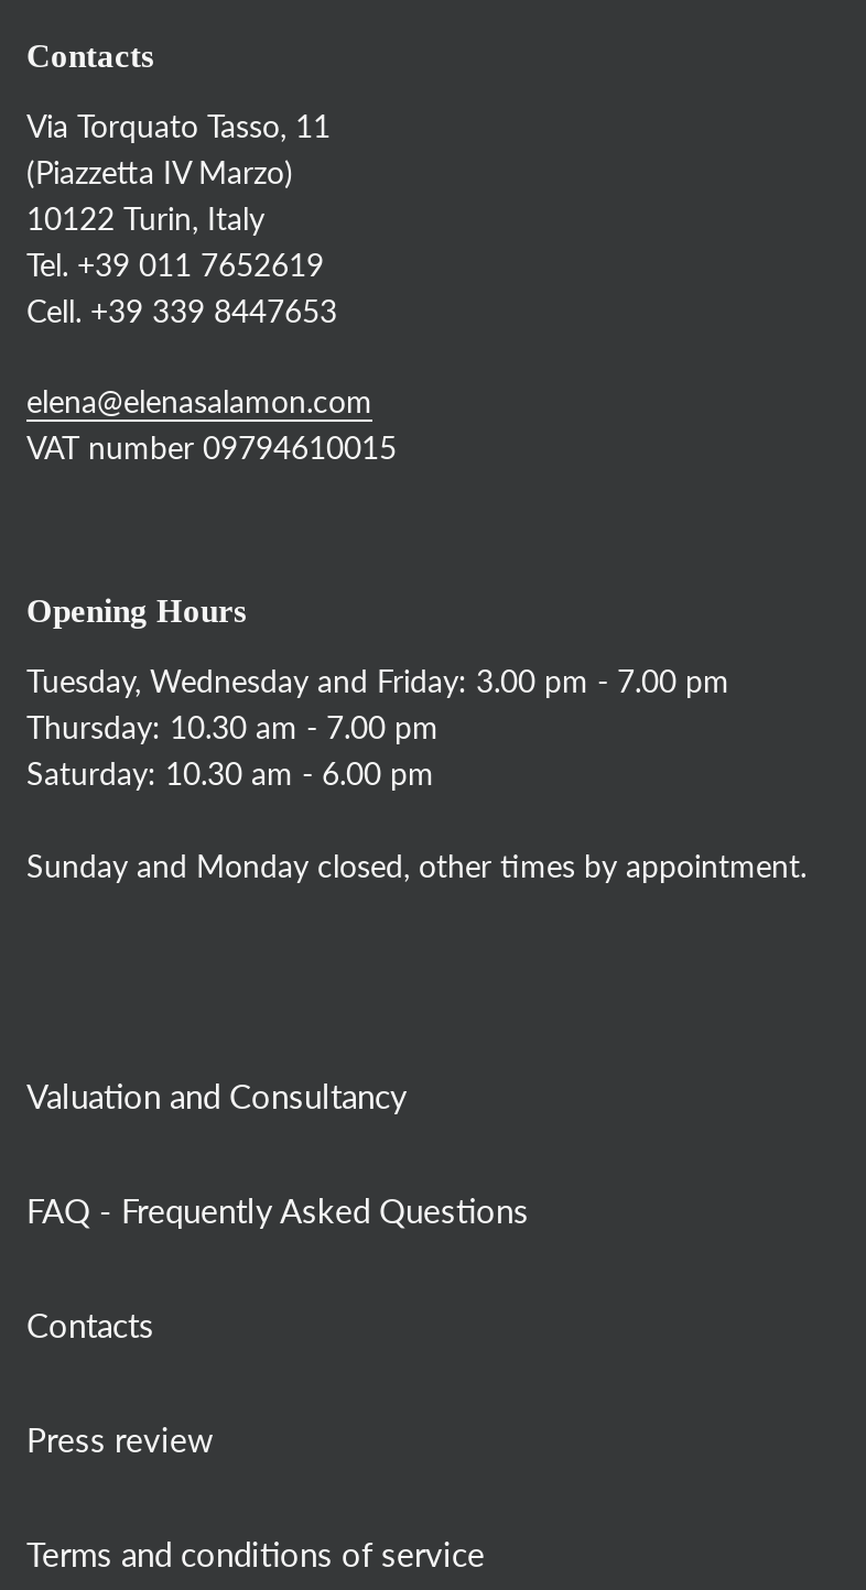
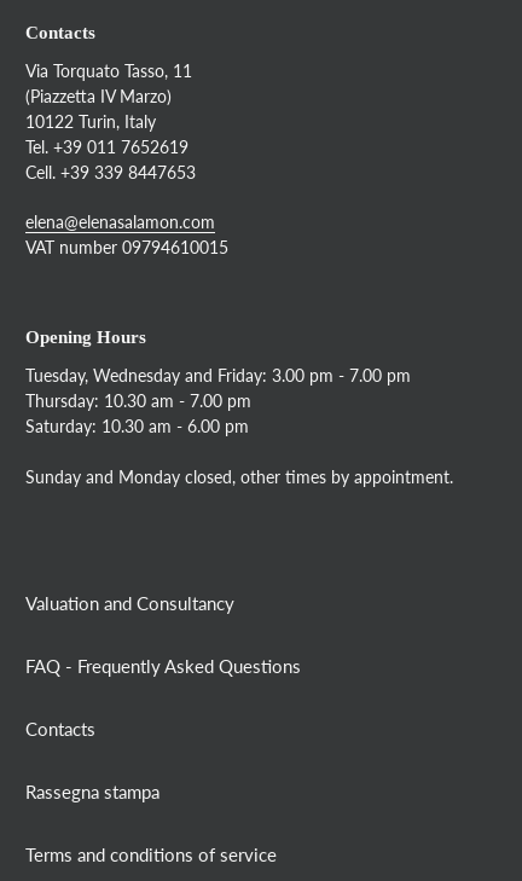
[26,1418,214,1458] Press review -> [25,780,159,802] Rassegna stampa

